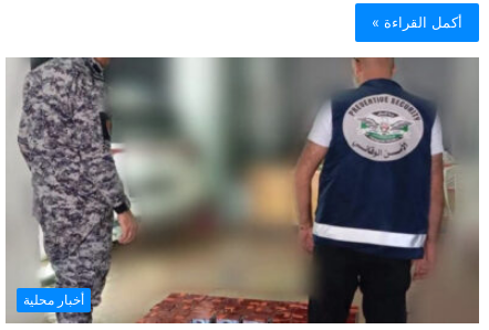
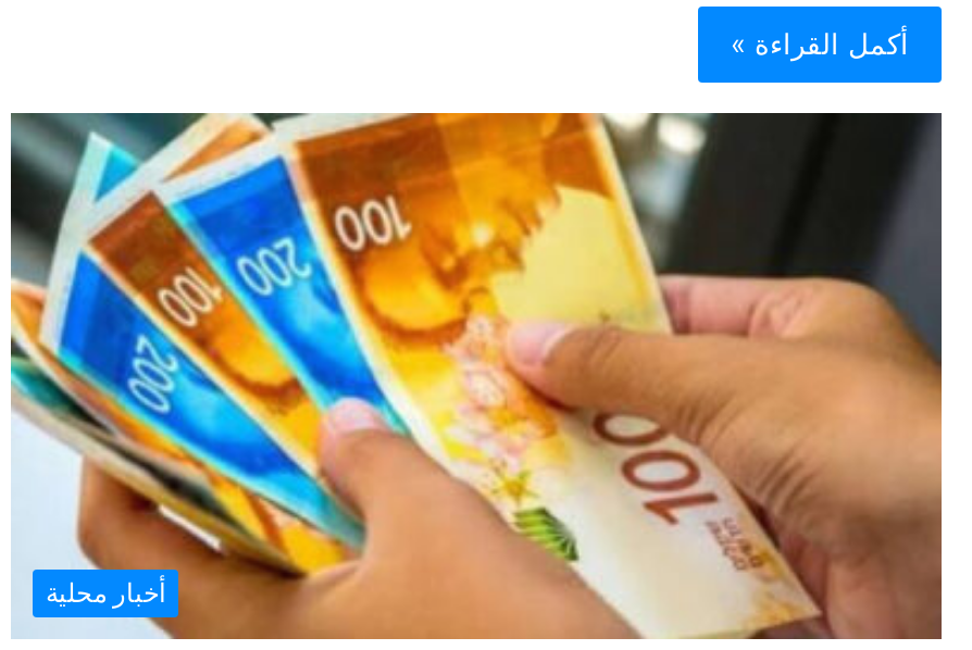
[6,56,479,324] [image] -> [9,110,942,640] [image]

